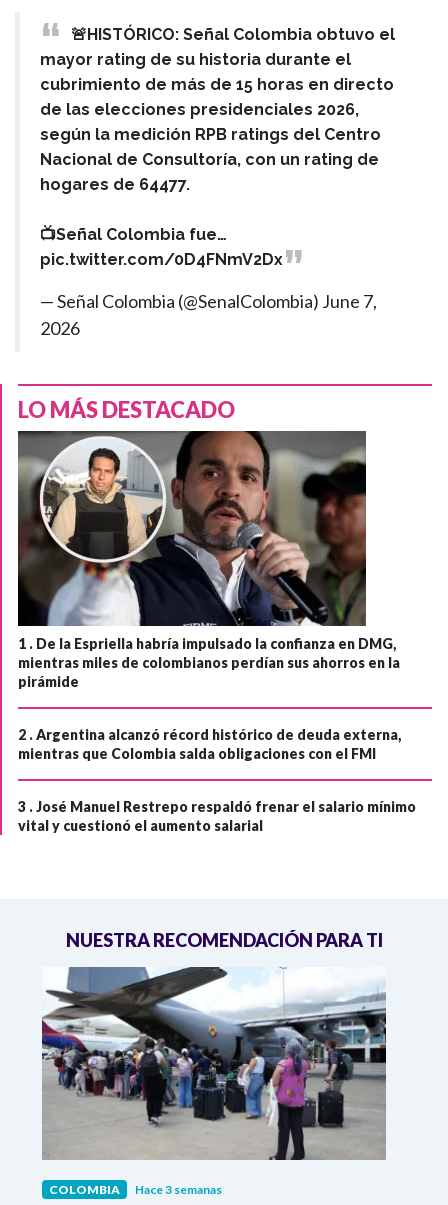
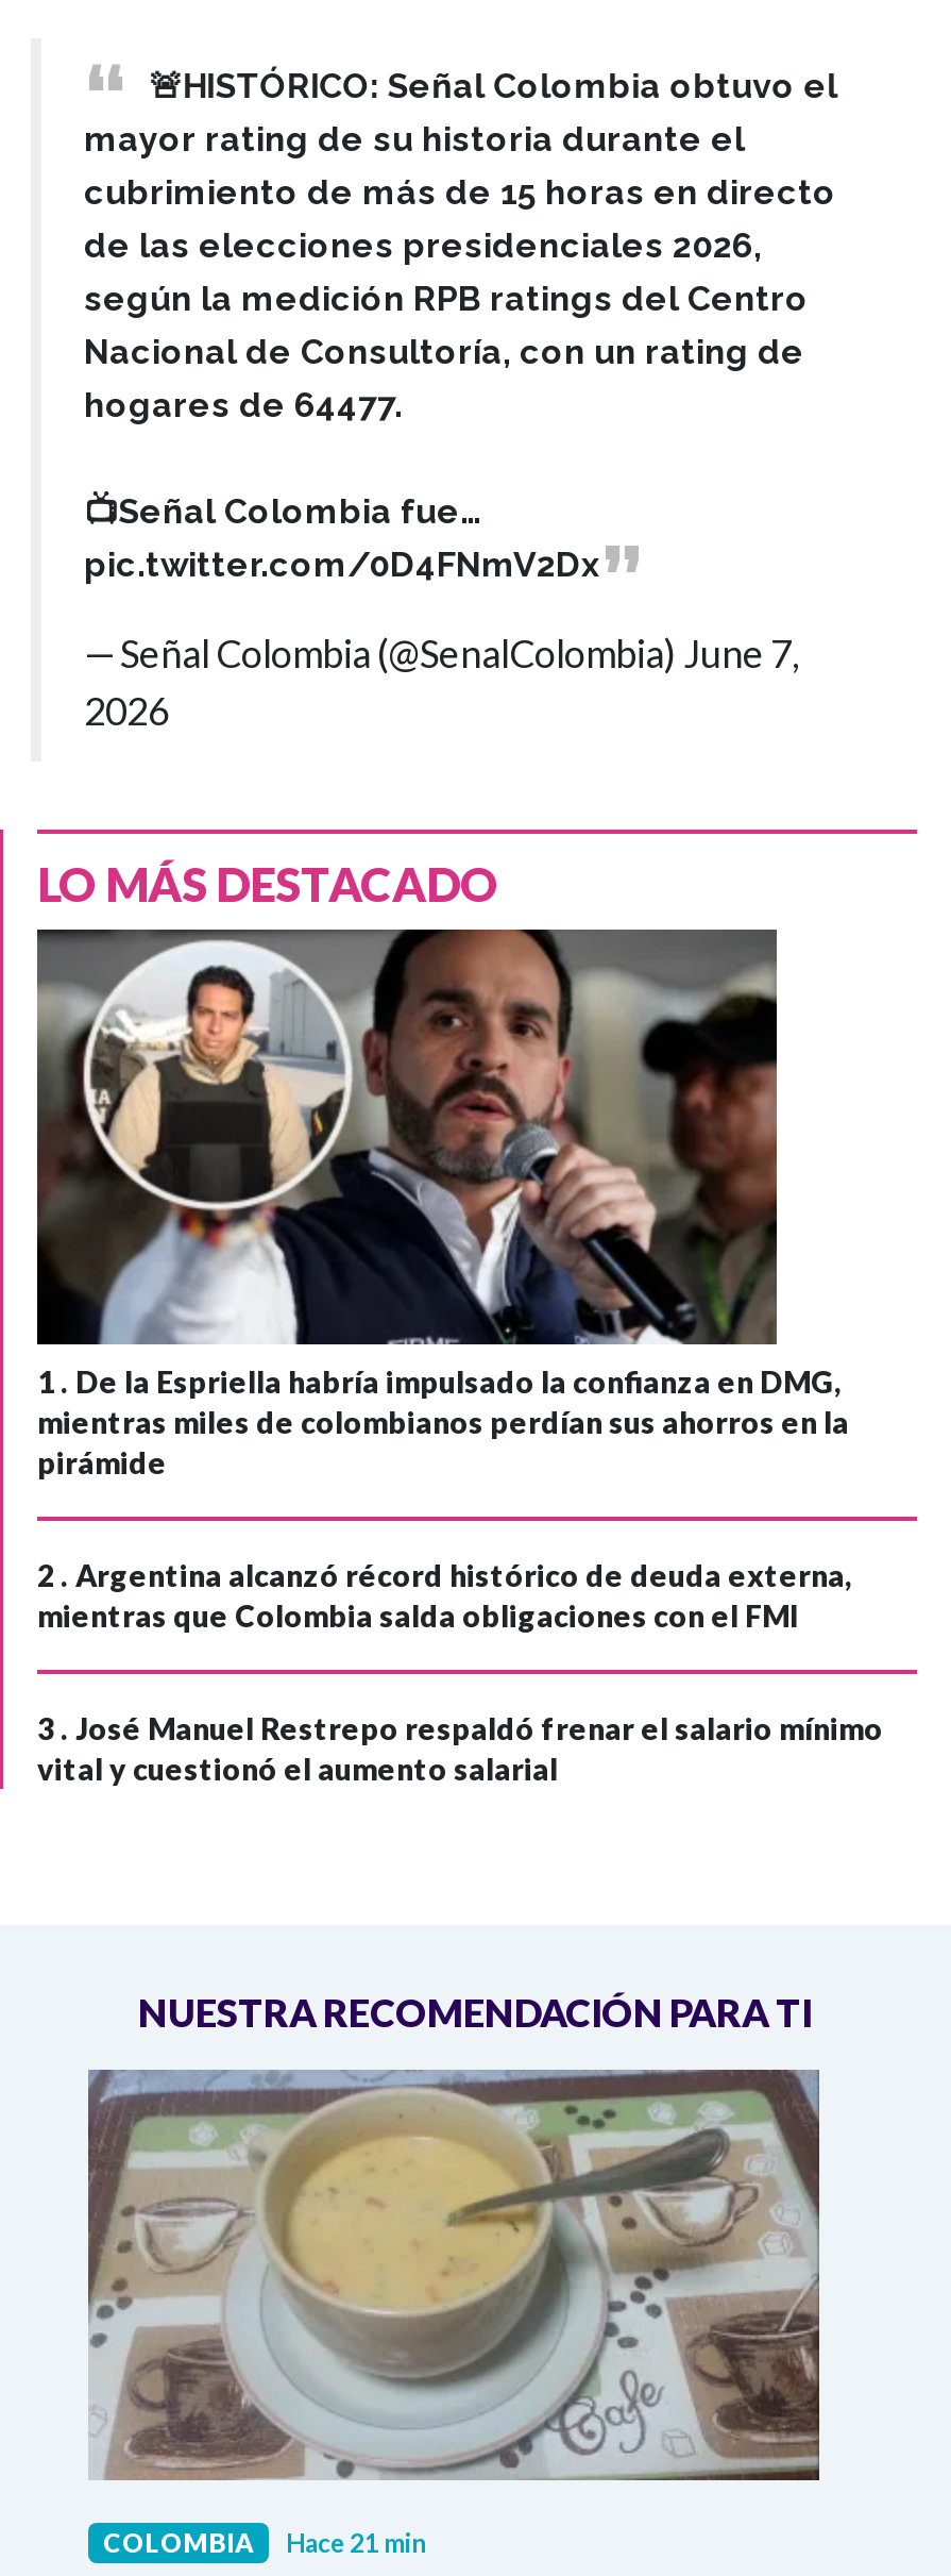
[42,967,386,1197] [image] | COLOMBIA Hace 3 semanas -> [86,2068,821,2558] [image] | COLOMBIA Hace 21 min

